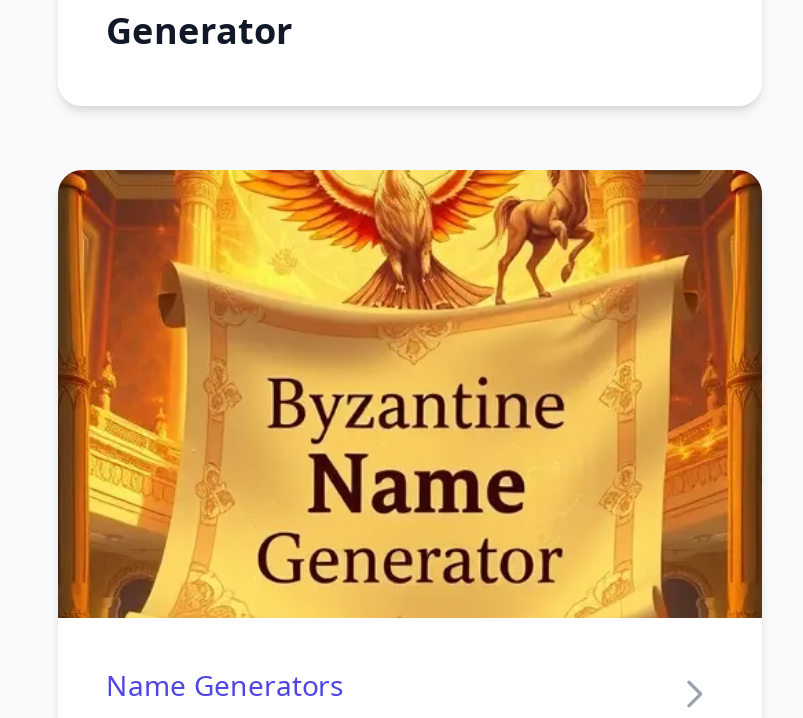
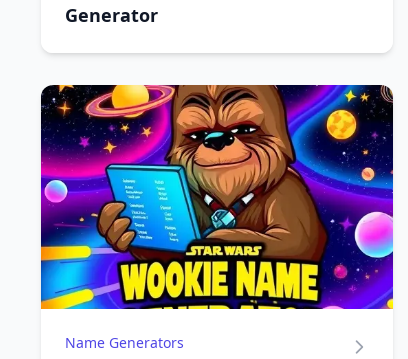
[56,168,764,620] [image] -> [40,84,394,310] [image]

